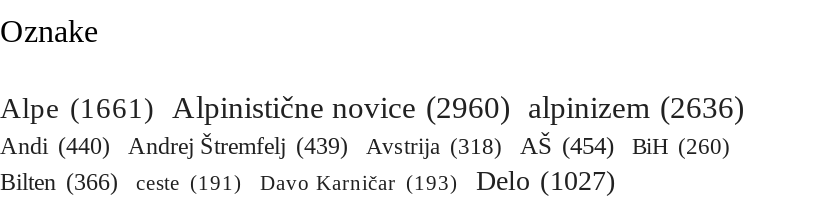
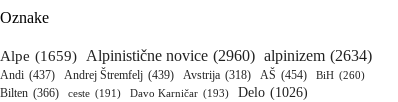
[0,90,744,124] Alpe (1661) Alpinistične novice (2960) alpinizem (2636) -> [0,47,372,64] Alpe (1659) Alpinistične novice (2960) alpinizem (2634)
[0,132,730,160] Andi (440) Andrej Štremfelj (439) Avstrija (318) AŠ (454) BiH (260) -> [0,68,365,82] Andi (437) Andrej Štremfelj (439) Avstrija (318) AŠ (454) BiH (260)
[0,166,616,196] Bilten (366) ceste (191) Davo Karničar (193) Delo (1027) -> [0,85,308,100] Bilten (366) ceste (191) Davo Karničar (193) Delo (1026)

